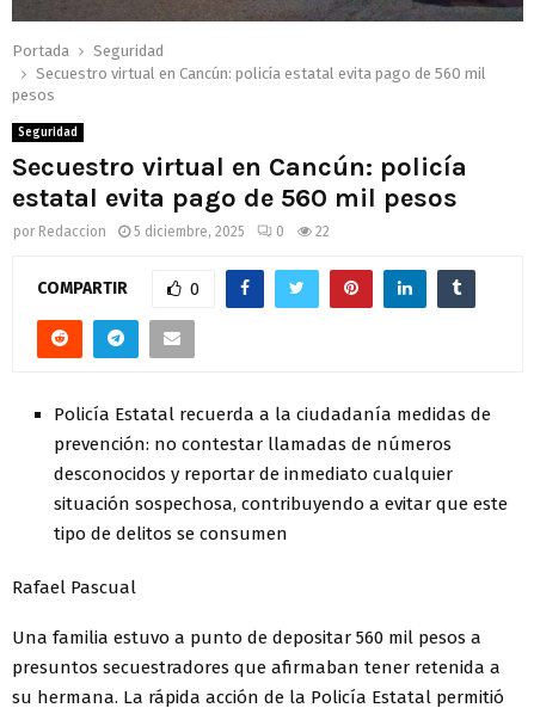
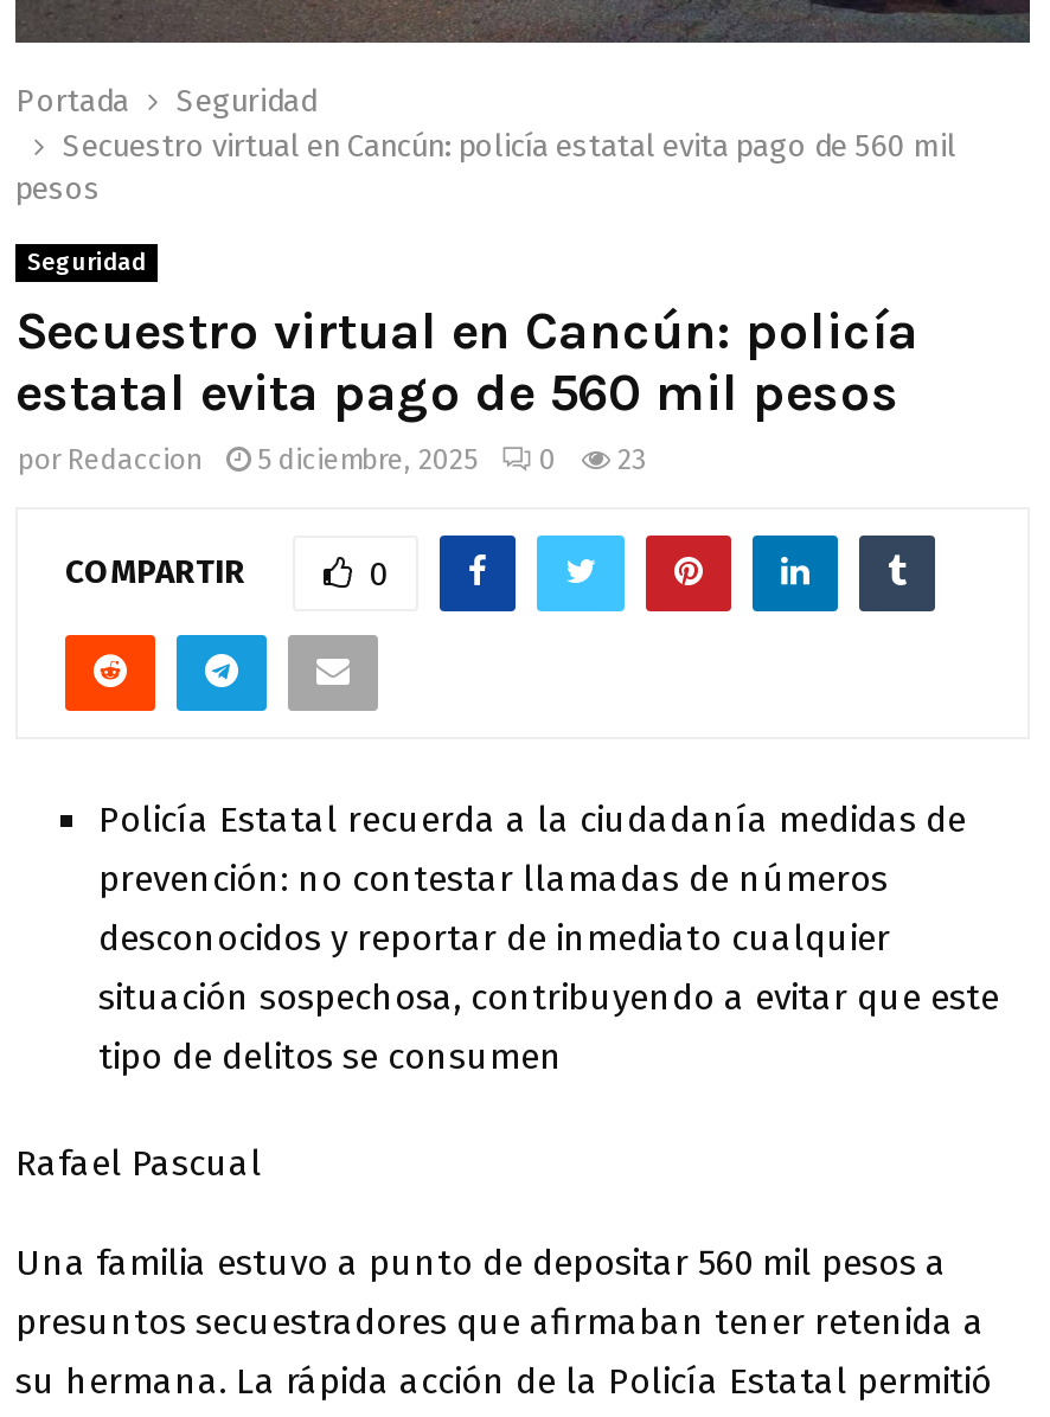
[13,223,330,240] por Redaccion 5 diciembre, 2025 0 22 -> [18,443,646,476] por Redaccion 5 diciembre, 2025 0 23

